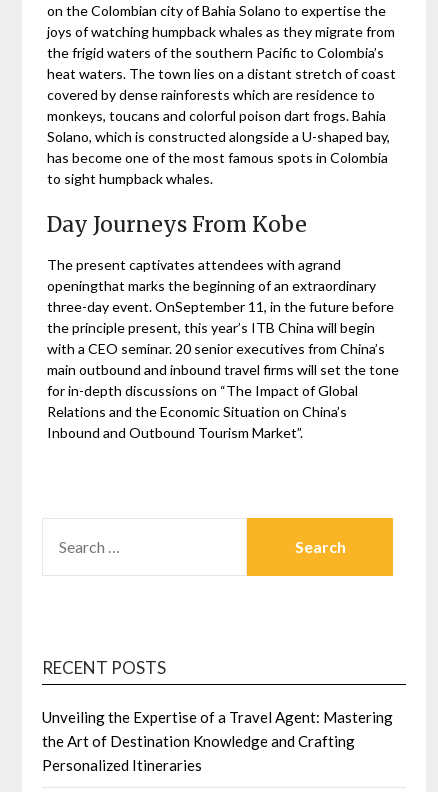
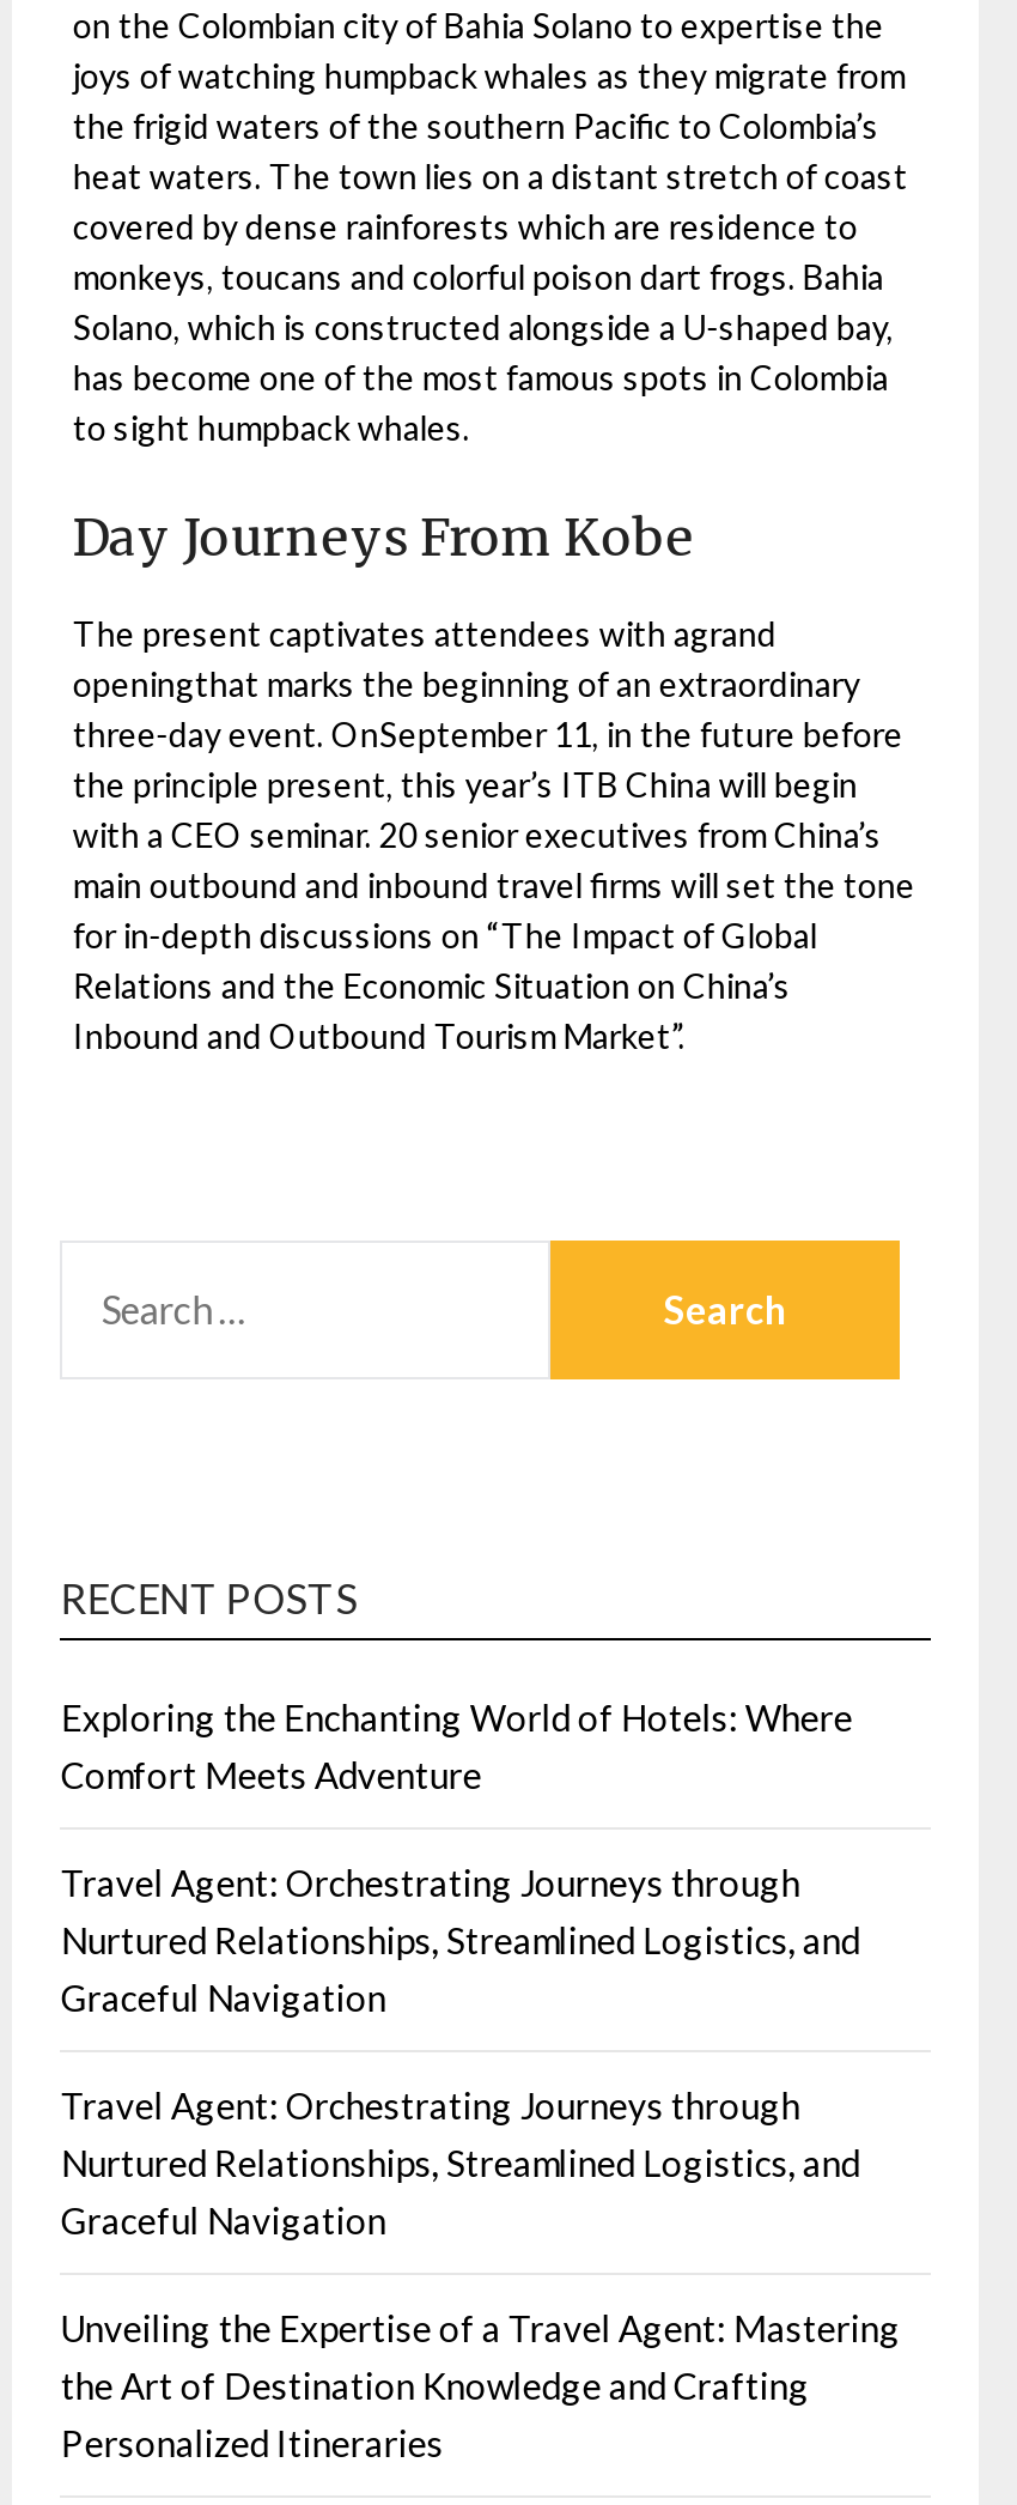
none -> [61,1696,860,2242] Exploring the Enchanting World of Hotels: Where | Comfort Meets Adventure | Travel Agent: Orchestrating Journeys through | Nurtured Relationships, Streamlined Logistics, and | Graceful Navigation | Travel Agent: Orchestrating Journeys through | Nurtured Relationships, Streamlined Logistics, and | Graceful Navigation

